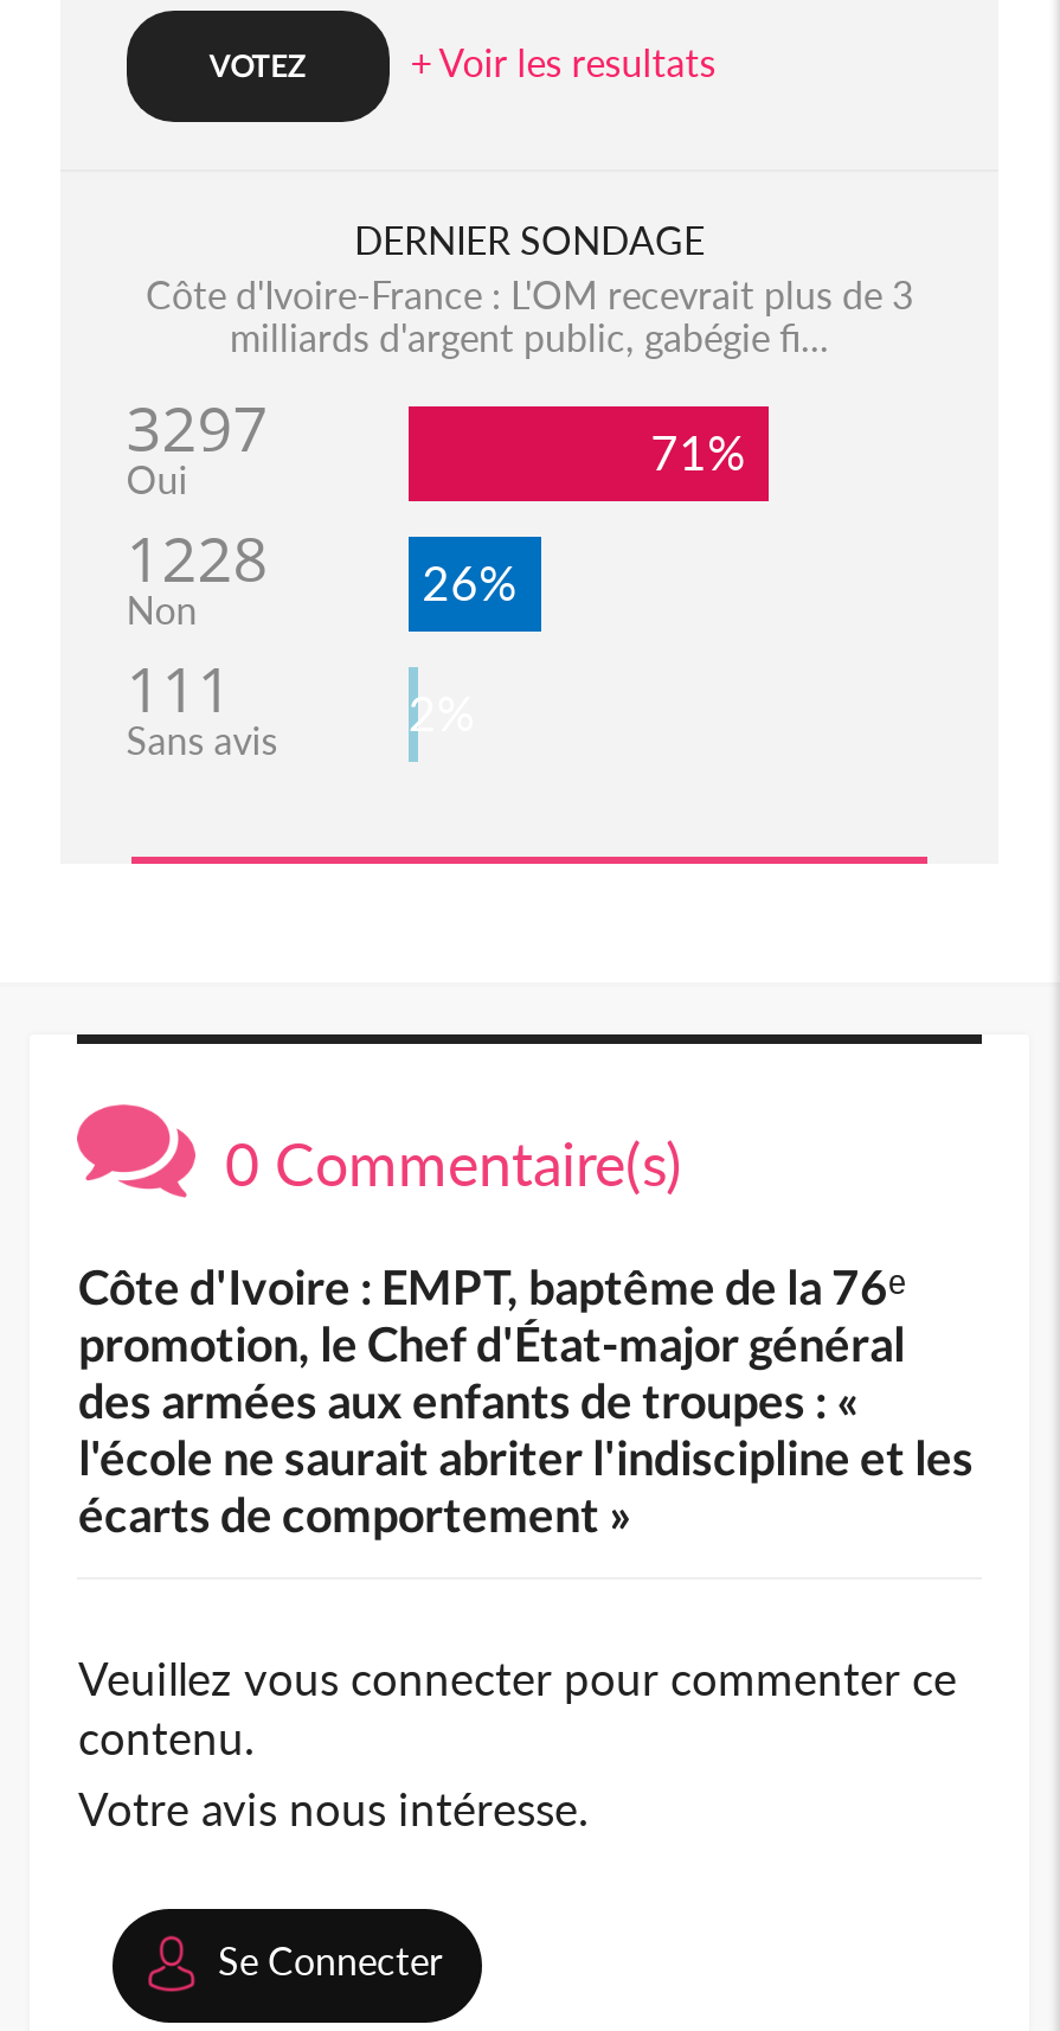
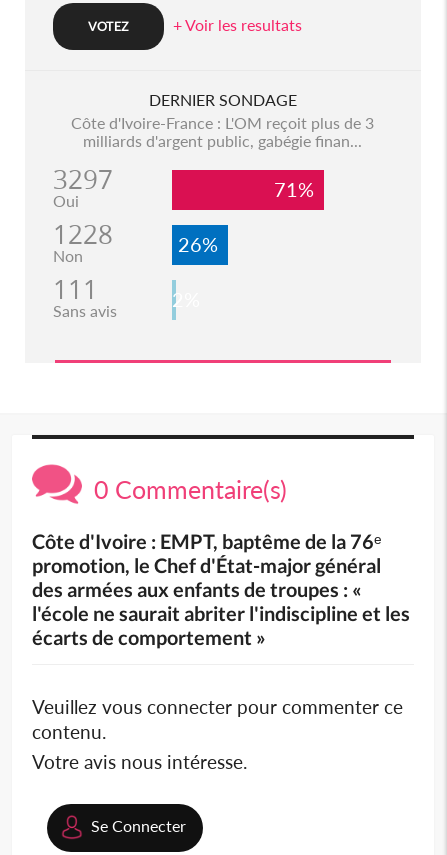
[146,271,913,316] Côte d'Ivoire-France : L'OM recevrait plus de 3 -> [71,113,374,132] Côte d'Ivoire-France : L'OM reçoit plus de 3
[230,314,829,359] milliards d'argent public, gabégie fi... -> [83,131,362,150] milliards d'argent public, gabégie finan...

